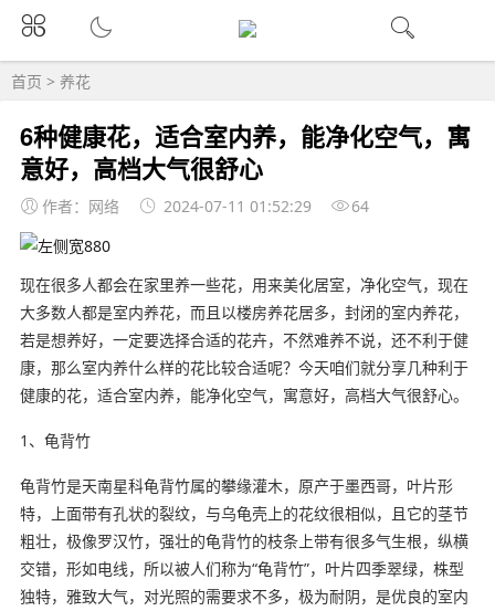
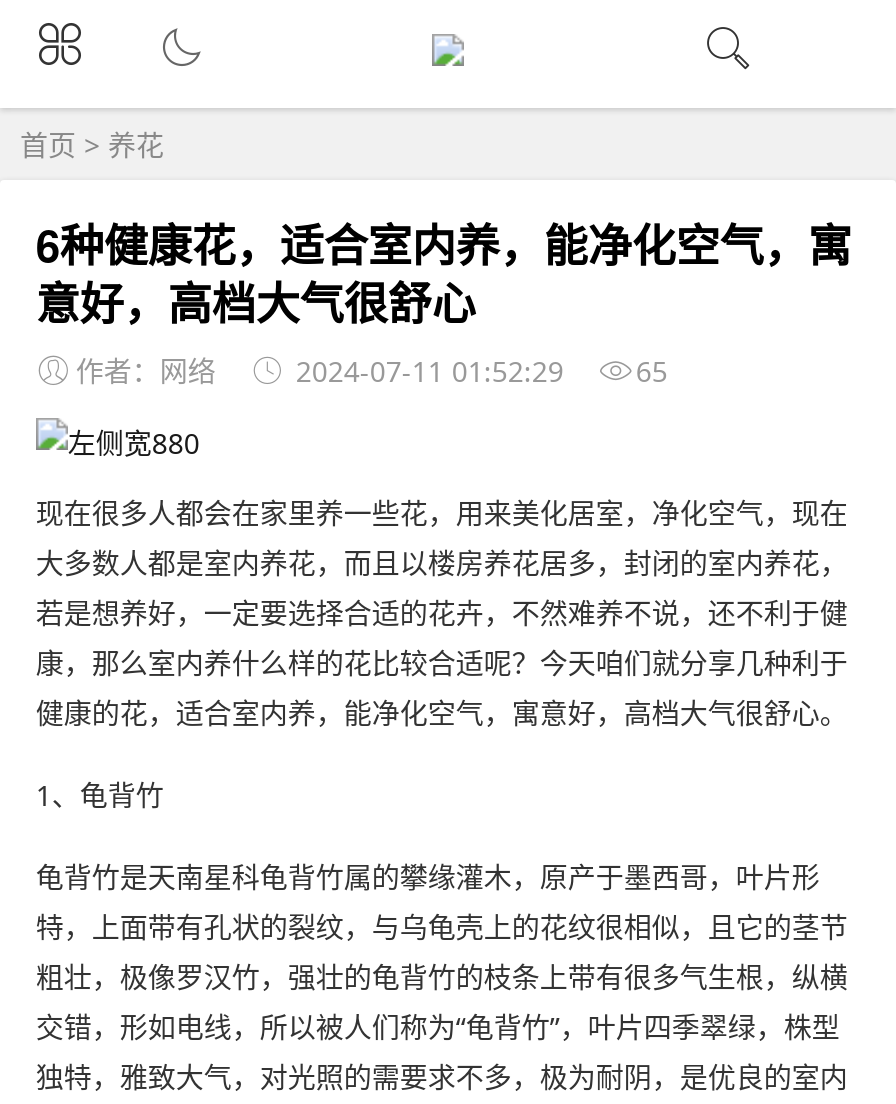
[42,195,369,216] 作者：网络 2024-07-11 01:52:29 64 -> [76,352,668,390] 作者：网络 2024-07-11 01:52:29 65

